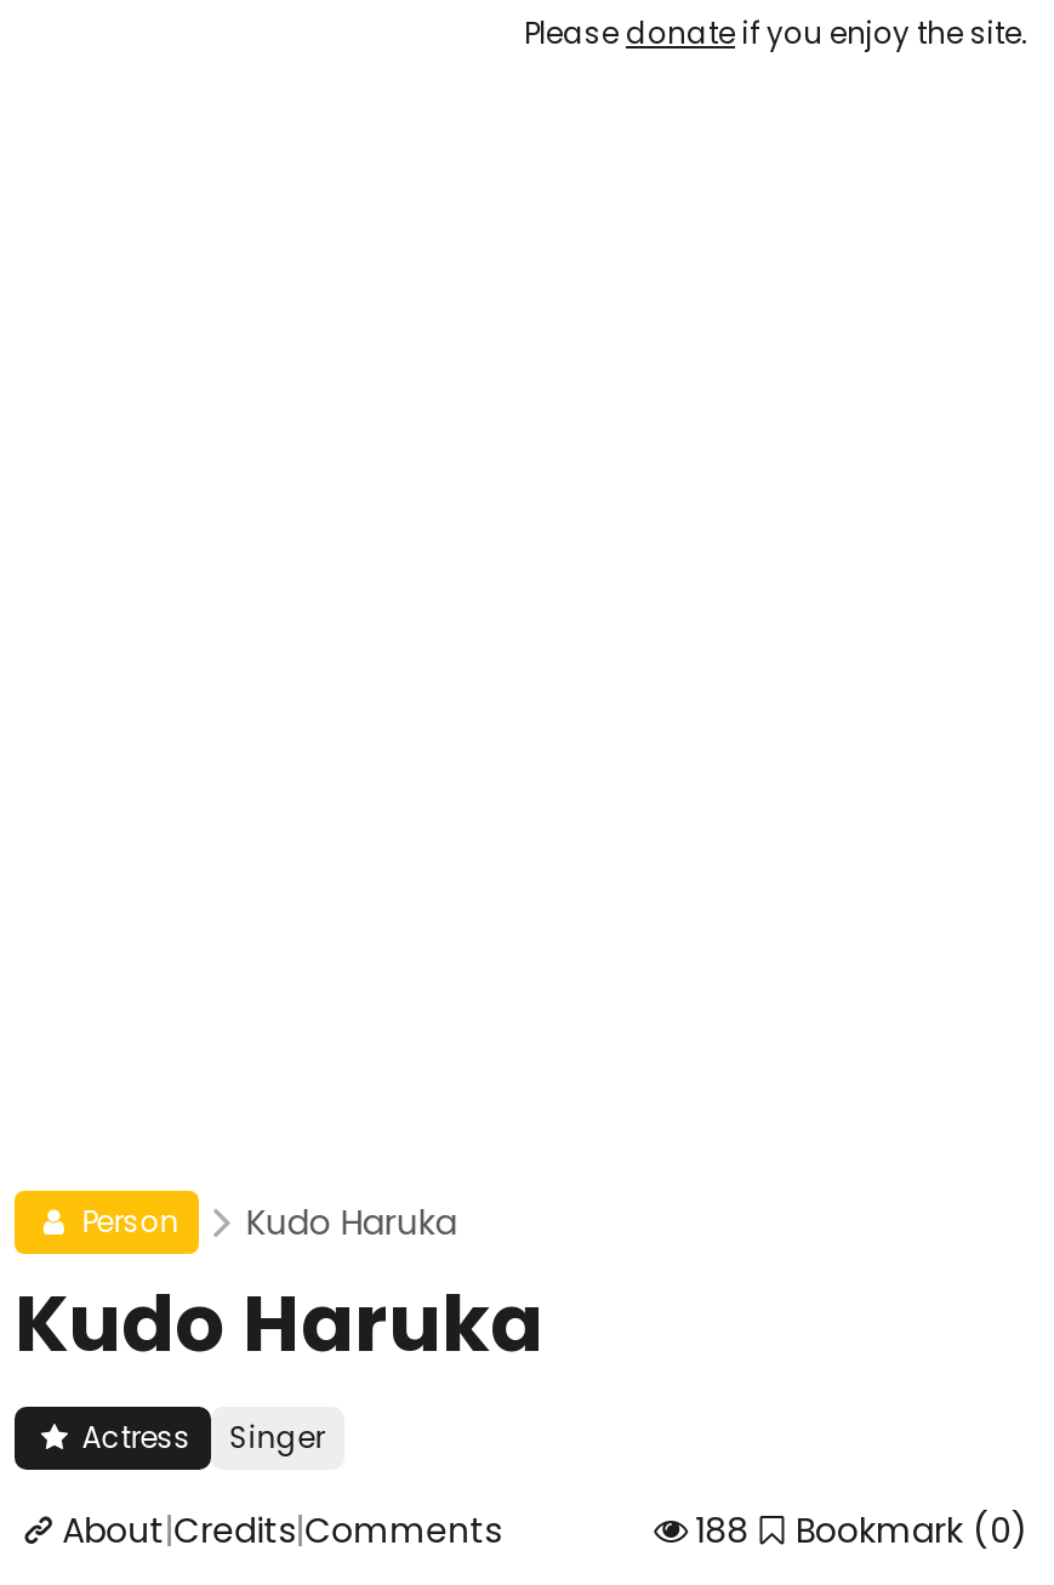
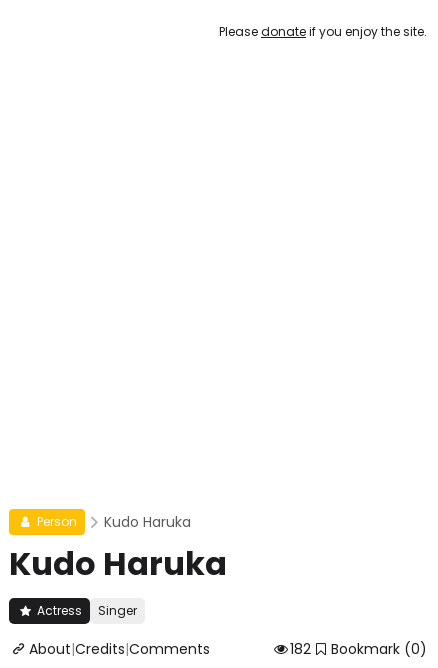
[695,1507,1029,1555] 188 Bookmark (0) -> [290,639,427,659] 182 Bookmark (0)

